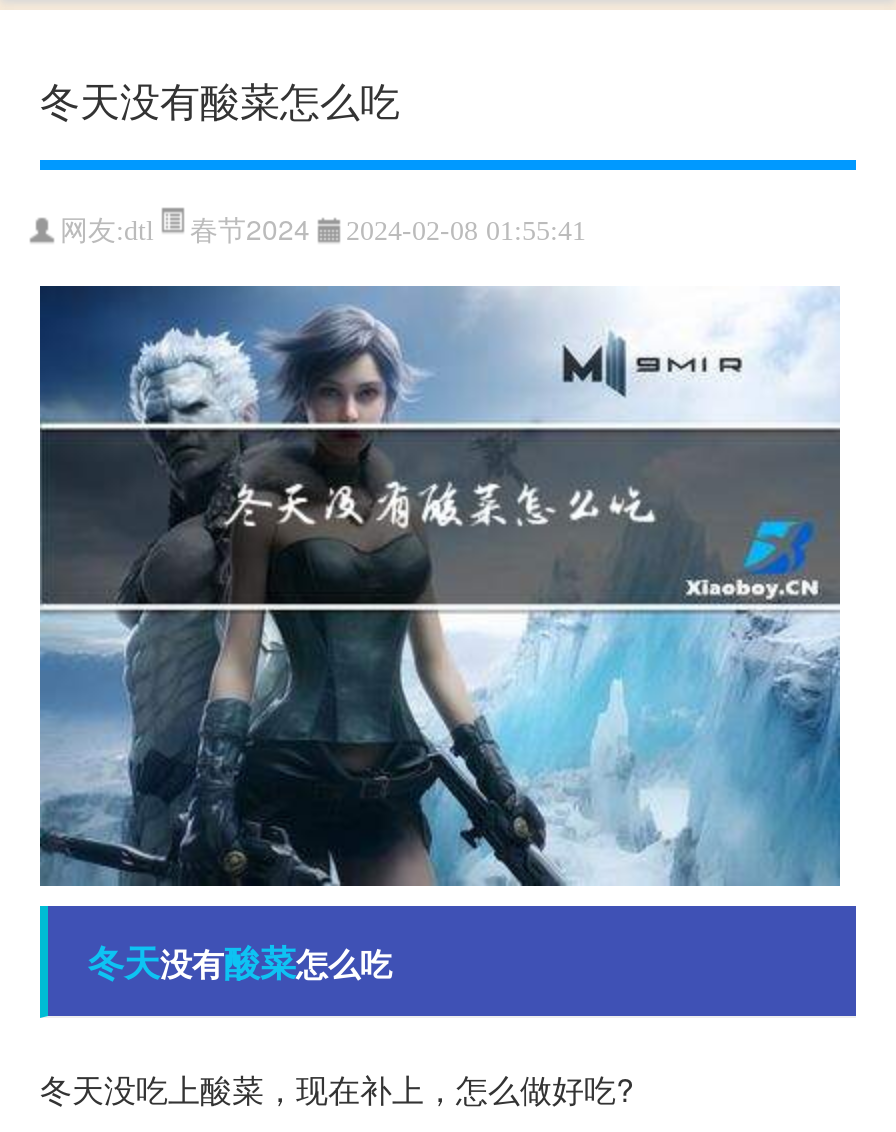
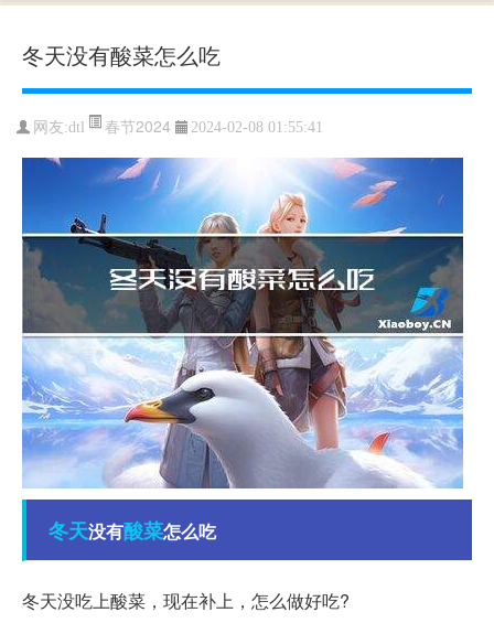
[38,284,842,888] [image] -> [22,157,464,490] [image]

